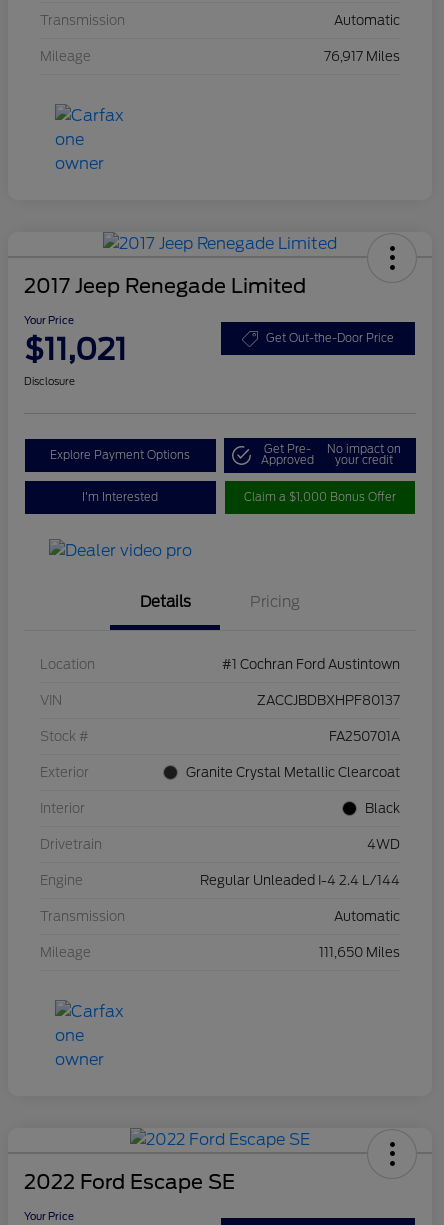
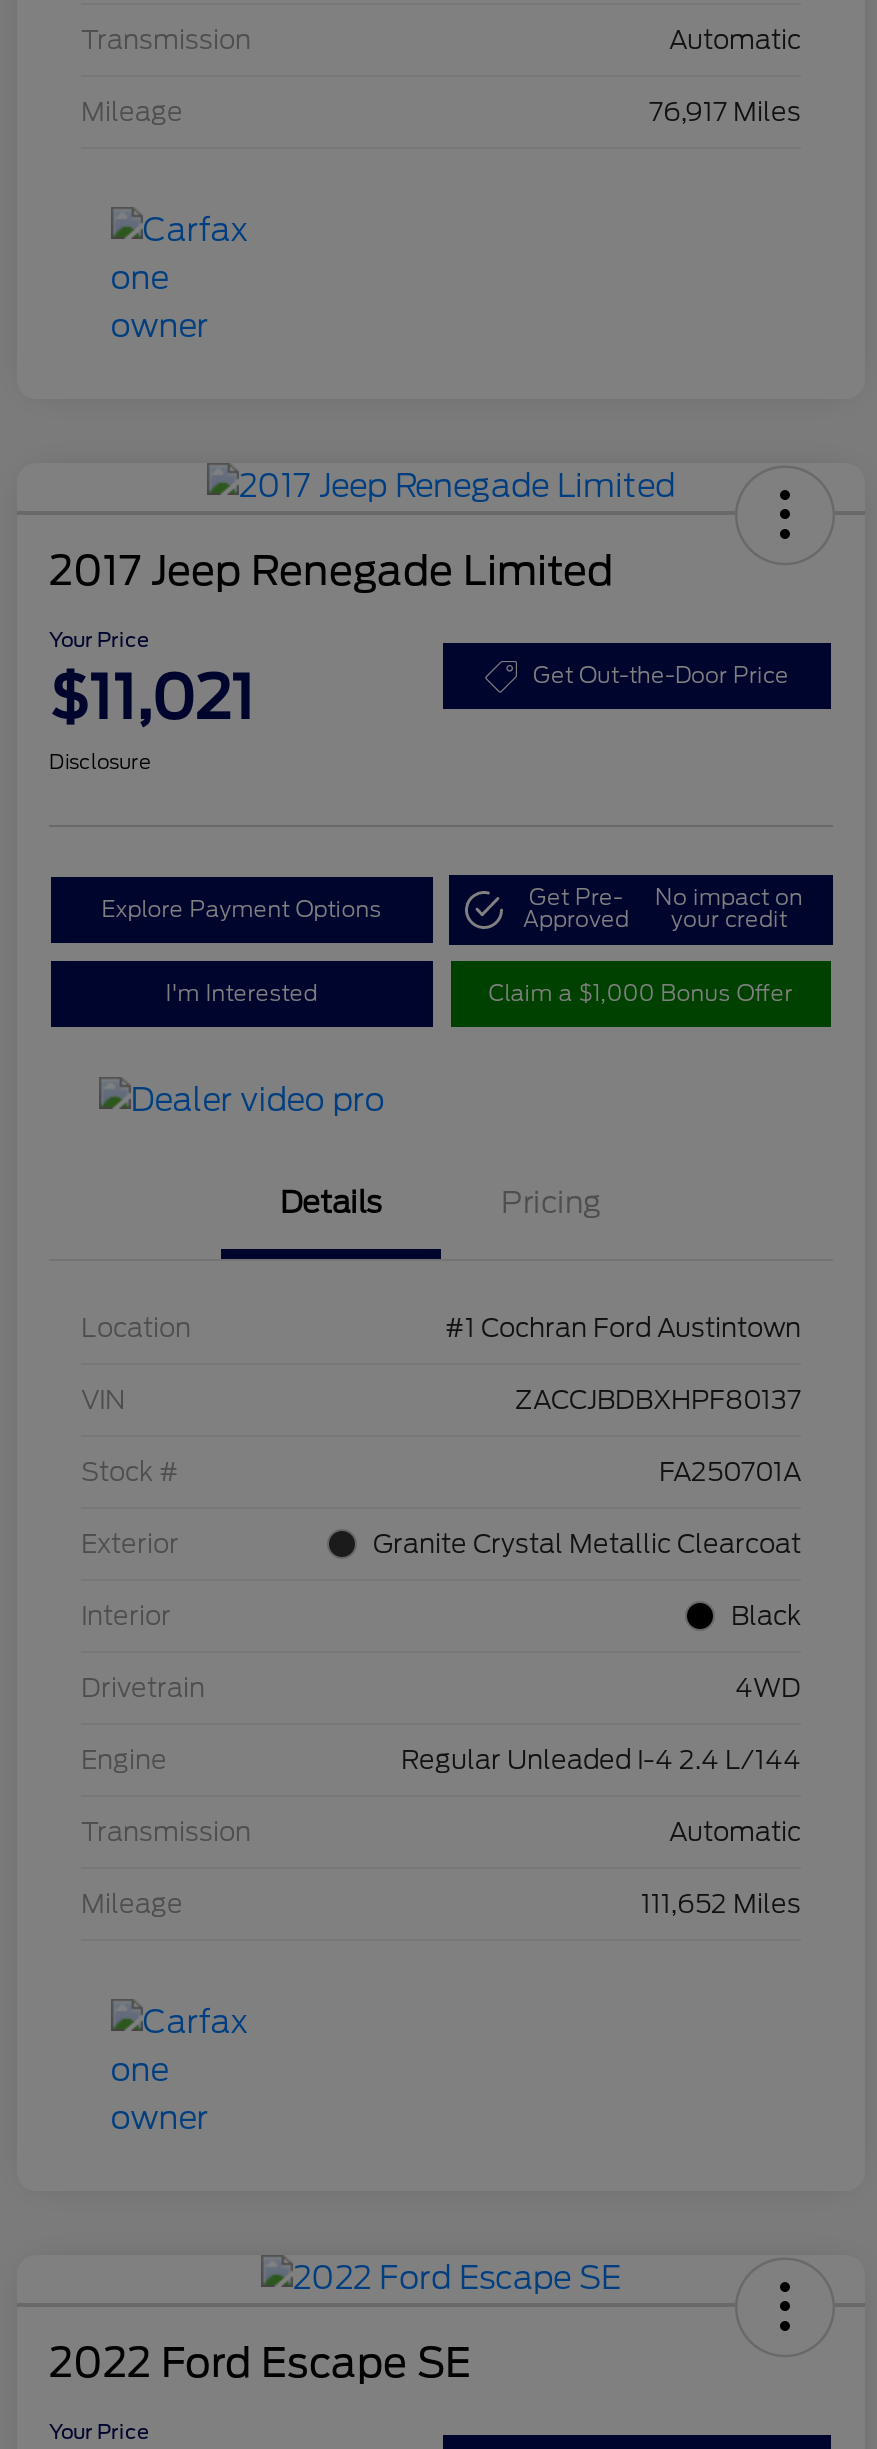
[319,945,400,960] 111,650 Miles -> [641,1889,801,1919] 111,652 Miles

